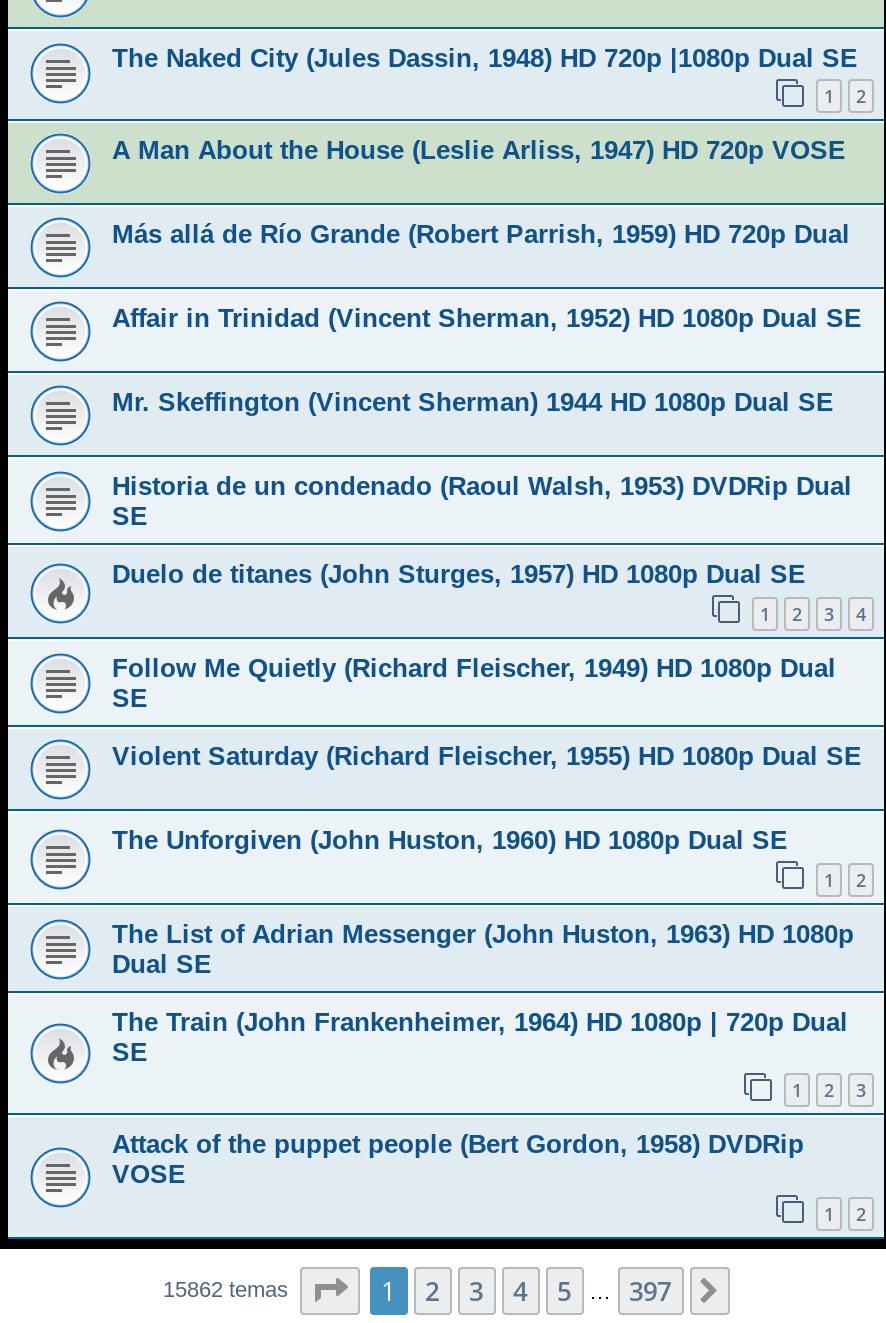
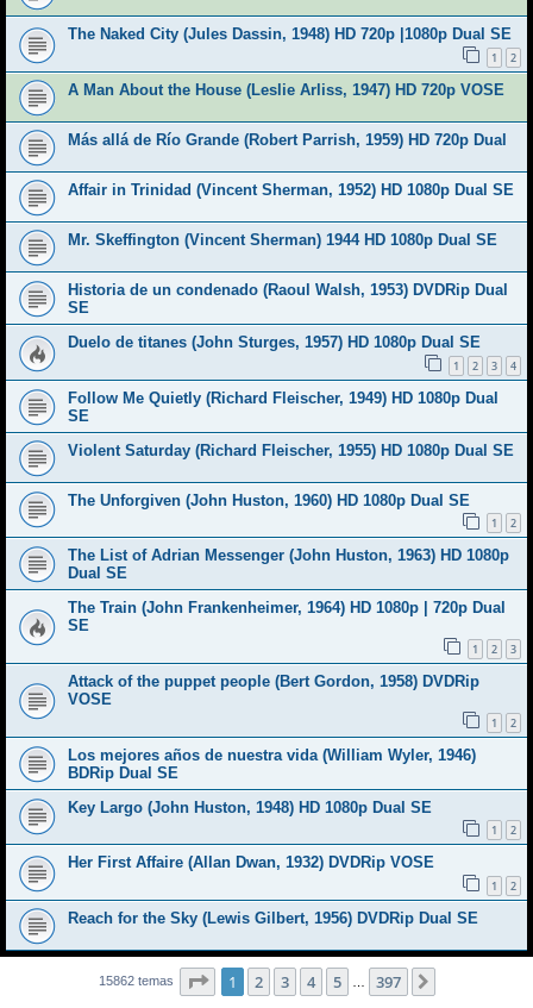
none -> [6,737,527,927] [image] | Los mejores años de nuestra vida (William Wyler, 1946) | BDRip Dual SE | Key Largo (John Huston, 1948) HD 1080p Dual SE | 1 | 2 | Her First Affaire (Allan Dwan, 1932) DVDRip VOSE | 1 | 2 | Reach for the Sky (Lewis Gilbert, 1956) DVDRip Dual SE
none -> [6,858,475,945] [image]

